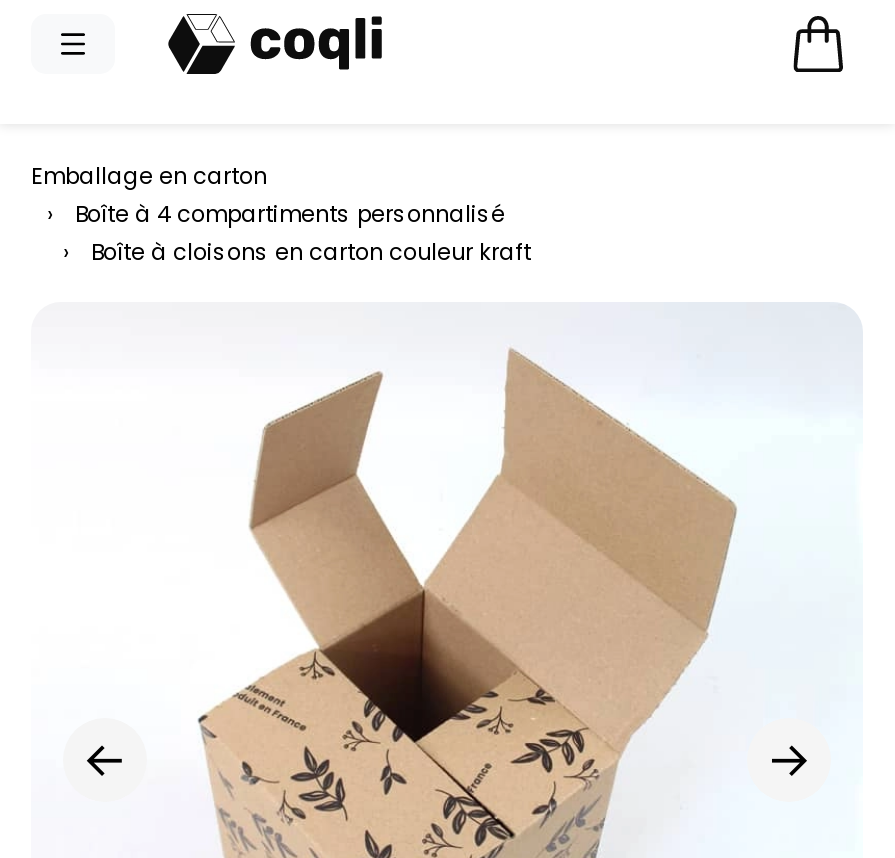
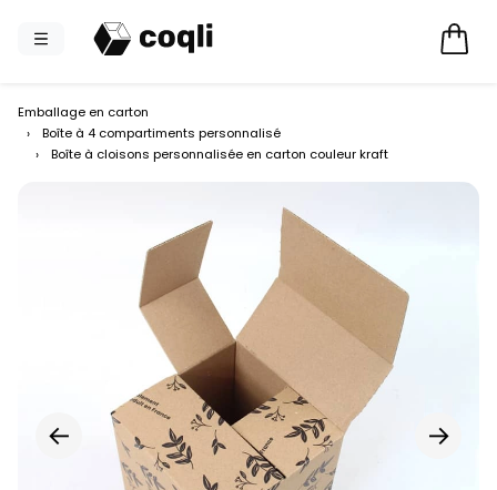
[91,236,531,268] Boîte à cloisons en carton couleur kraft -> [51,145,388,163] Boîte à cloisons personnalisée en carton couleur kraft

